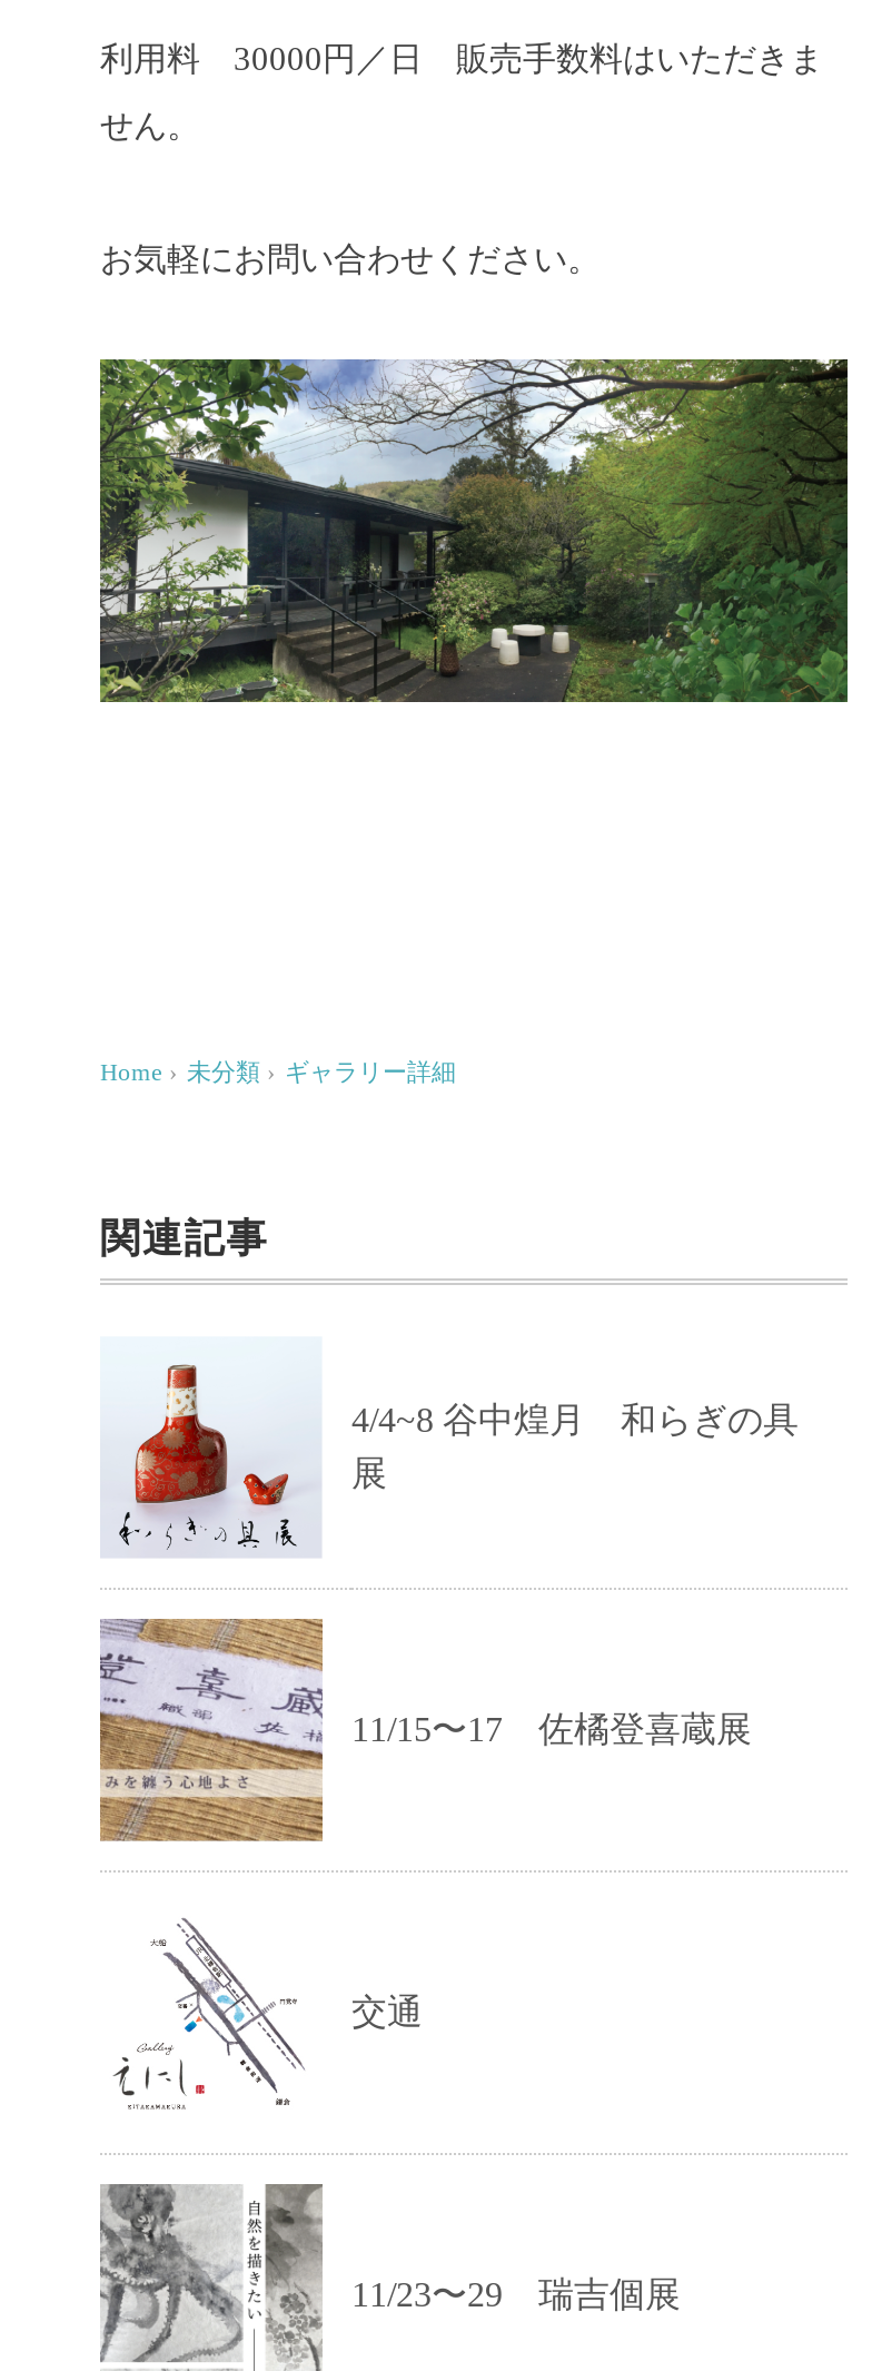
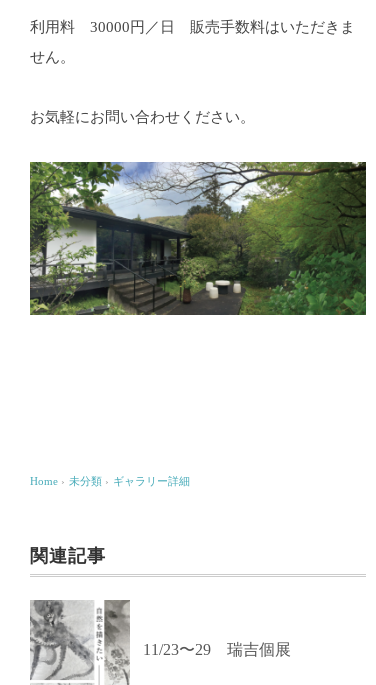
[100,1334,799,1557] [image] | 4/4~8 谷中煌月 和らぎの具 | 展 -> none
[98,1617,752,1844] [image] | 11/15〜17 佐橘登喜蔵展 -> none
[105,1926,423,2111] [image] | 交通 -> none

